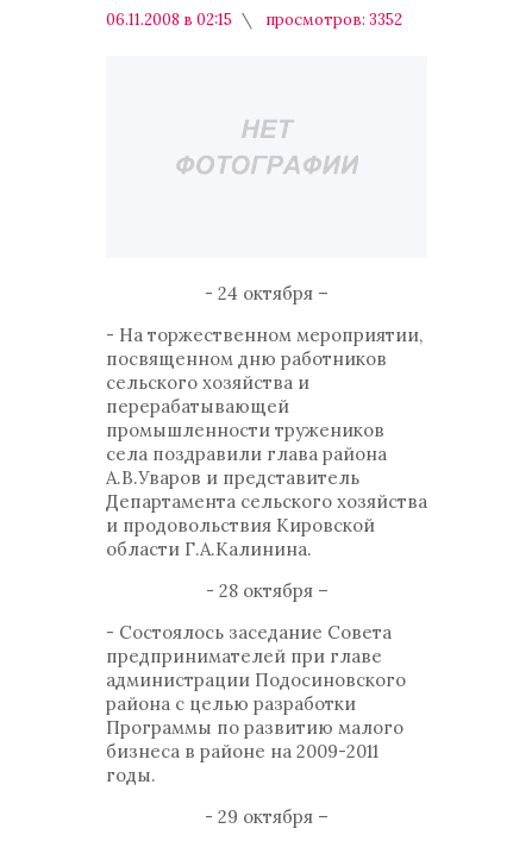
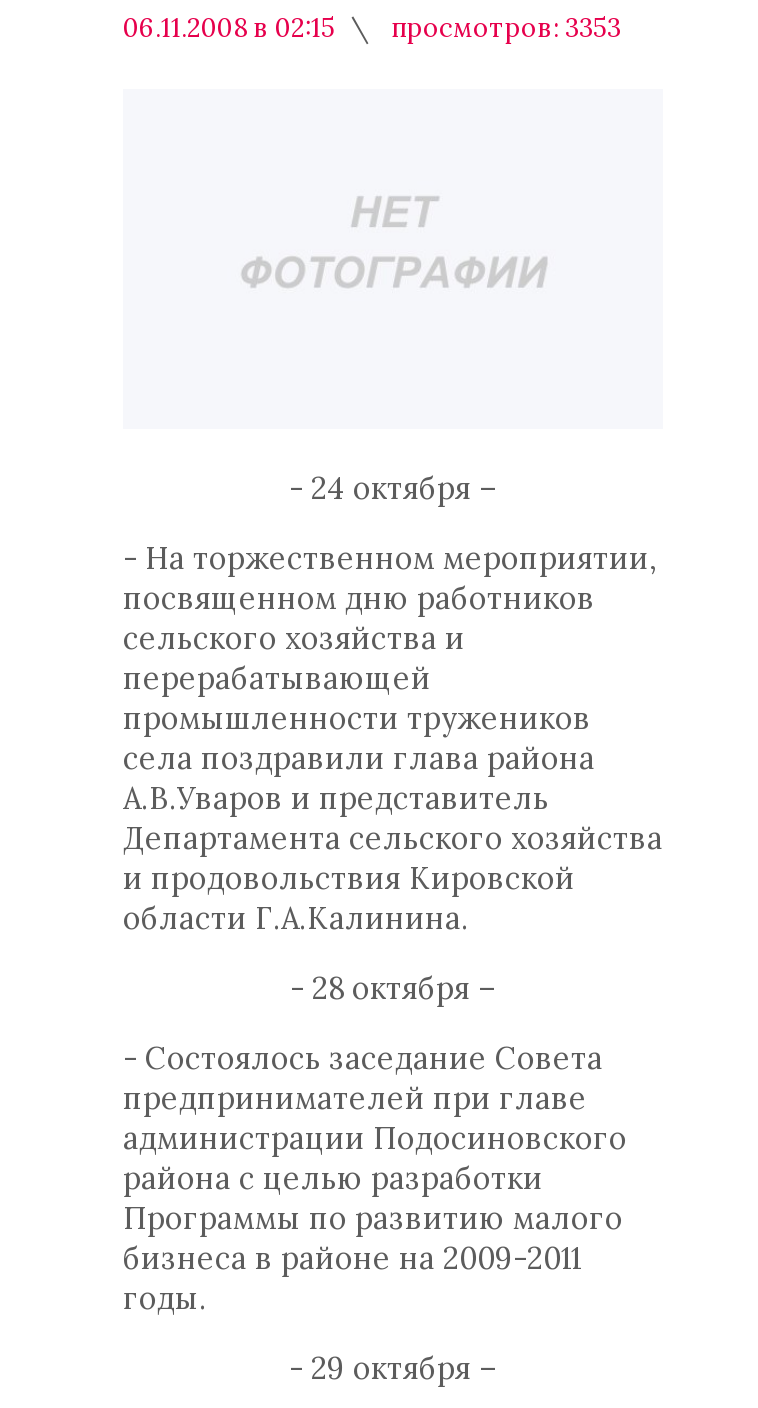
[106,10,402,30] 06.11.2008 в 02:15 просмотров: 3352 -> [123,11,621,45] 06.11.2008 в 02:15 просмотров: 3353

